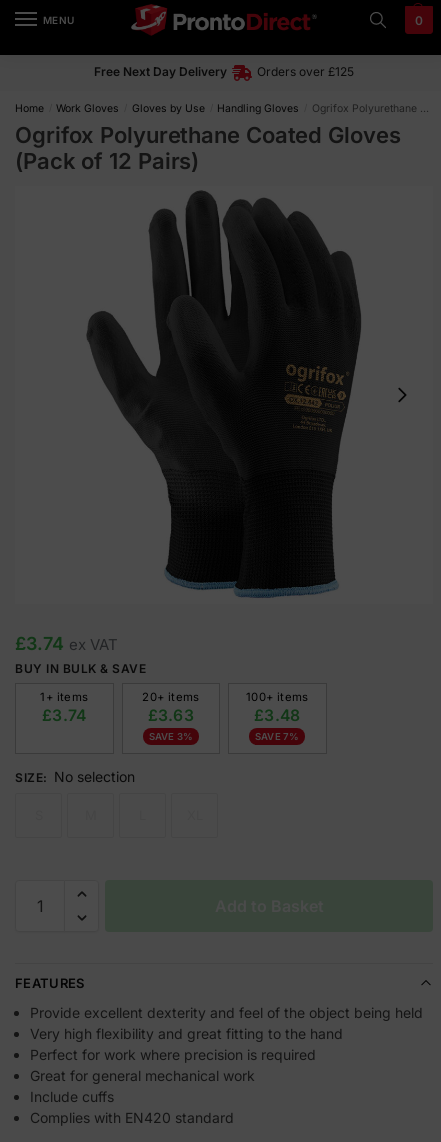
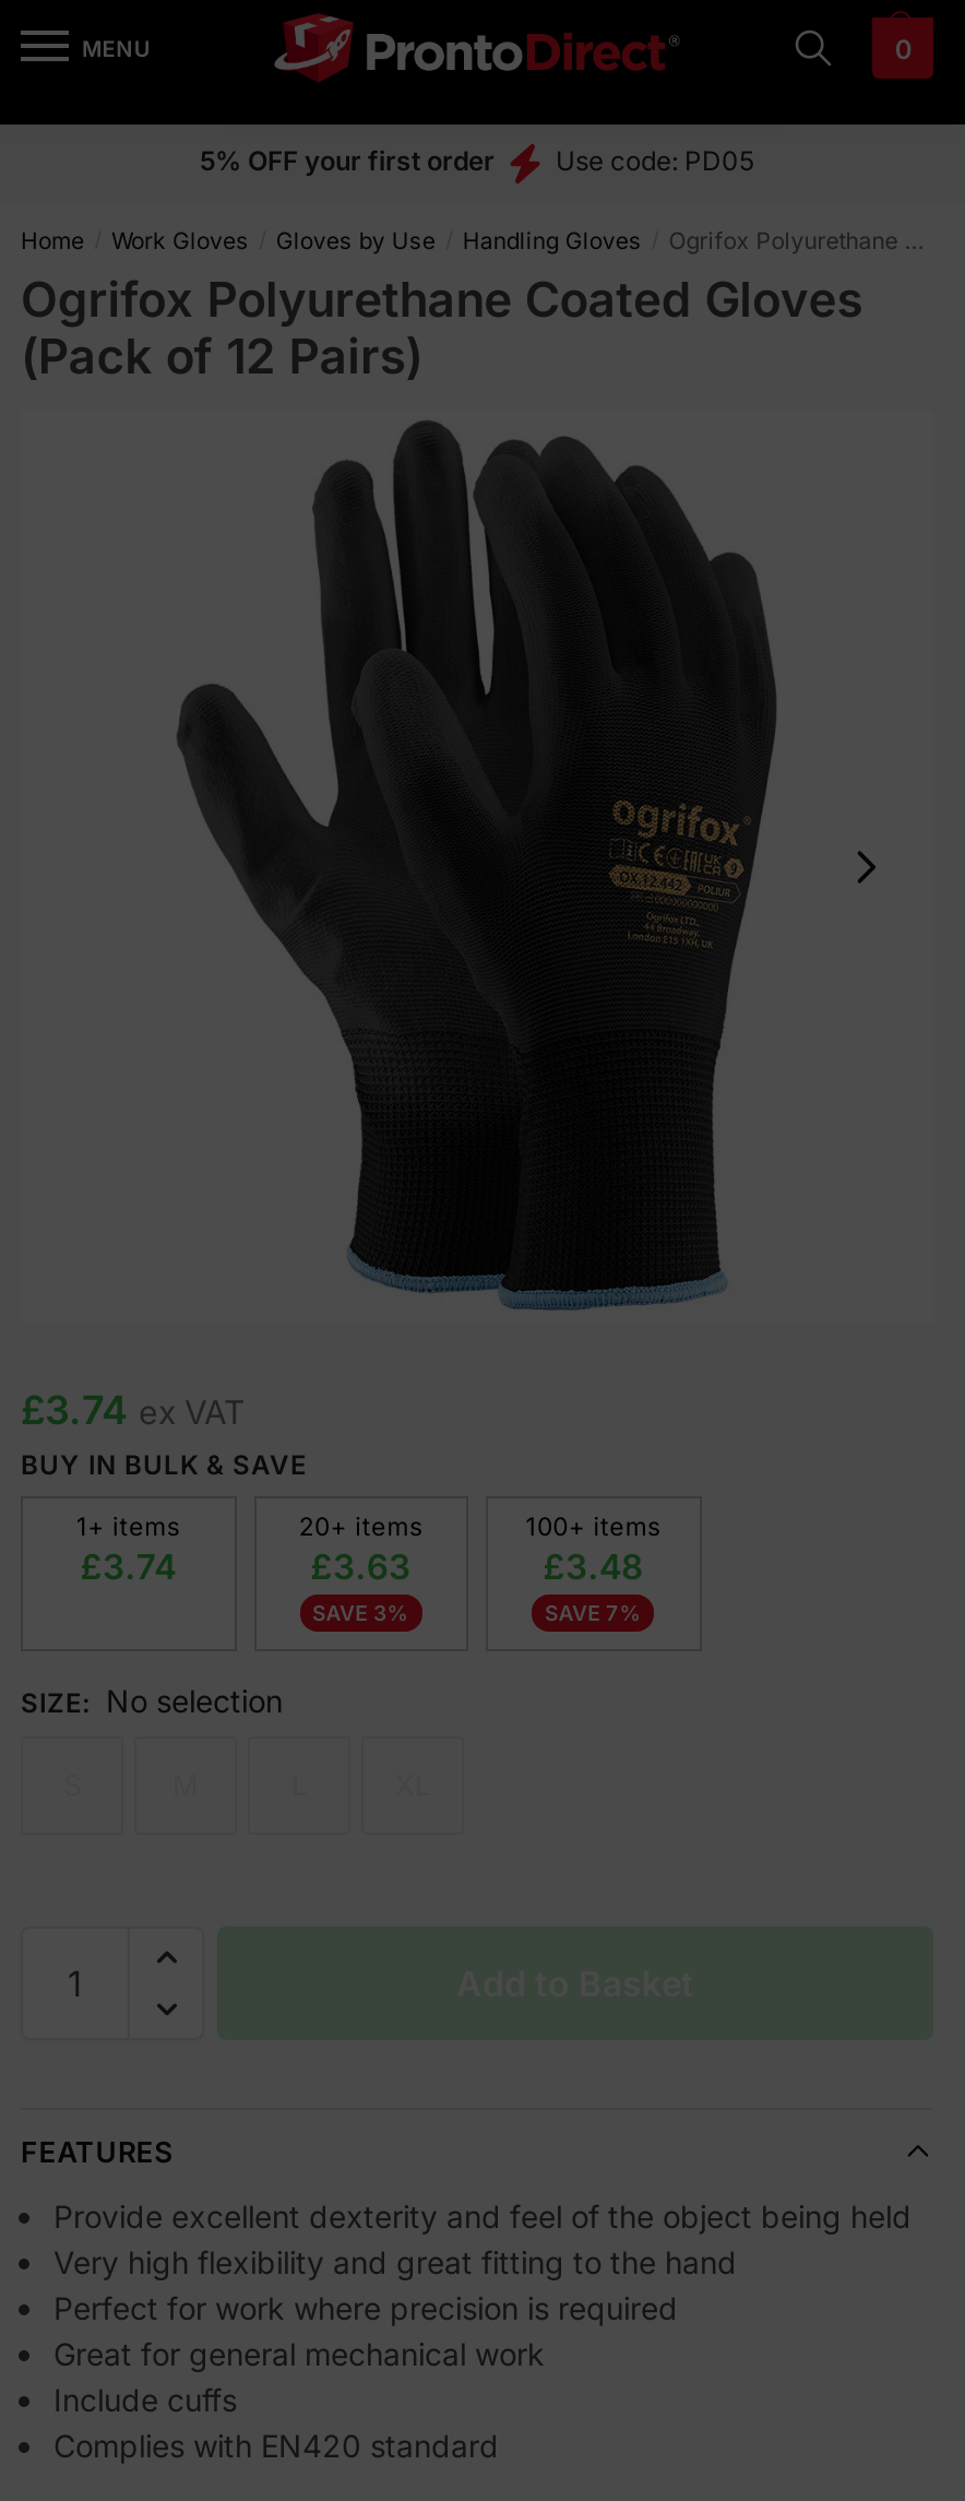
[94,64,354,79] Free Next Day Delivery | Orders over £125 -> [200,144,754,177] 5% OFF your first order | Use code: PD05

